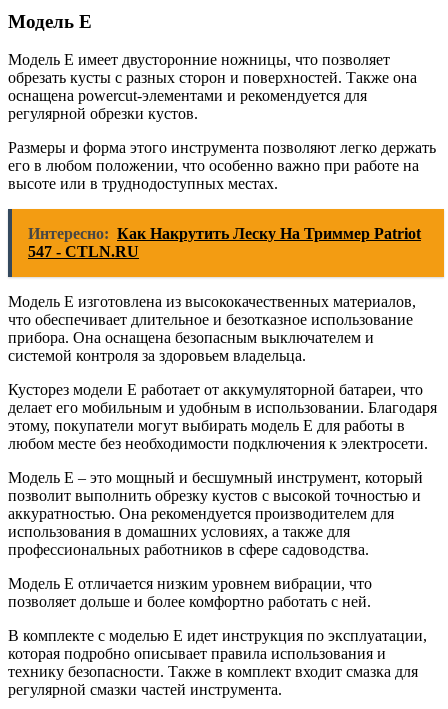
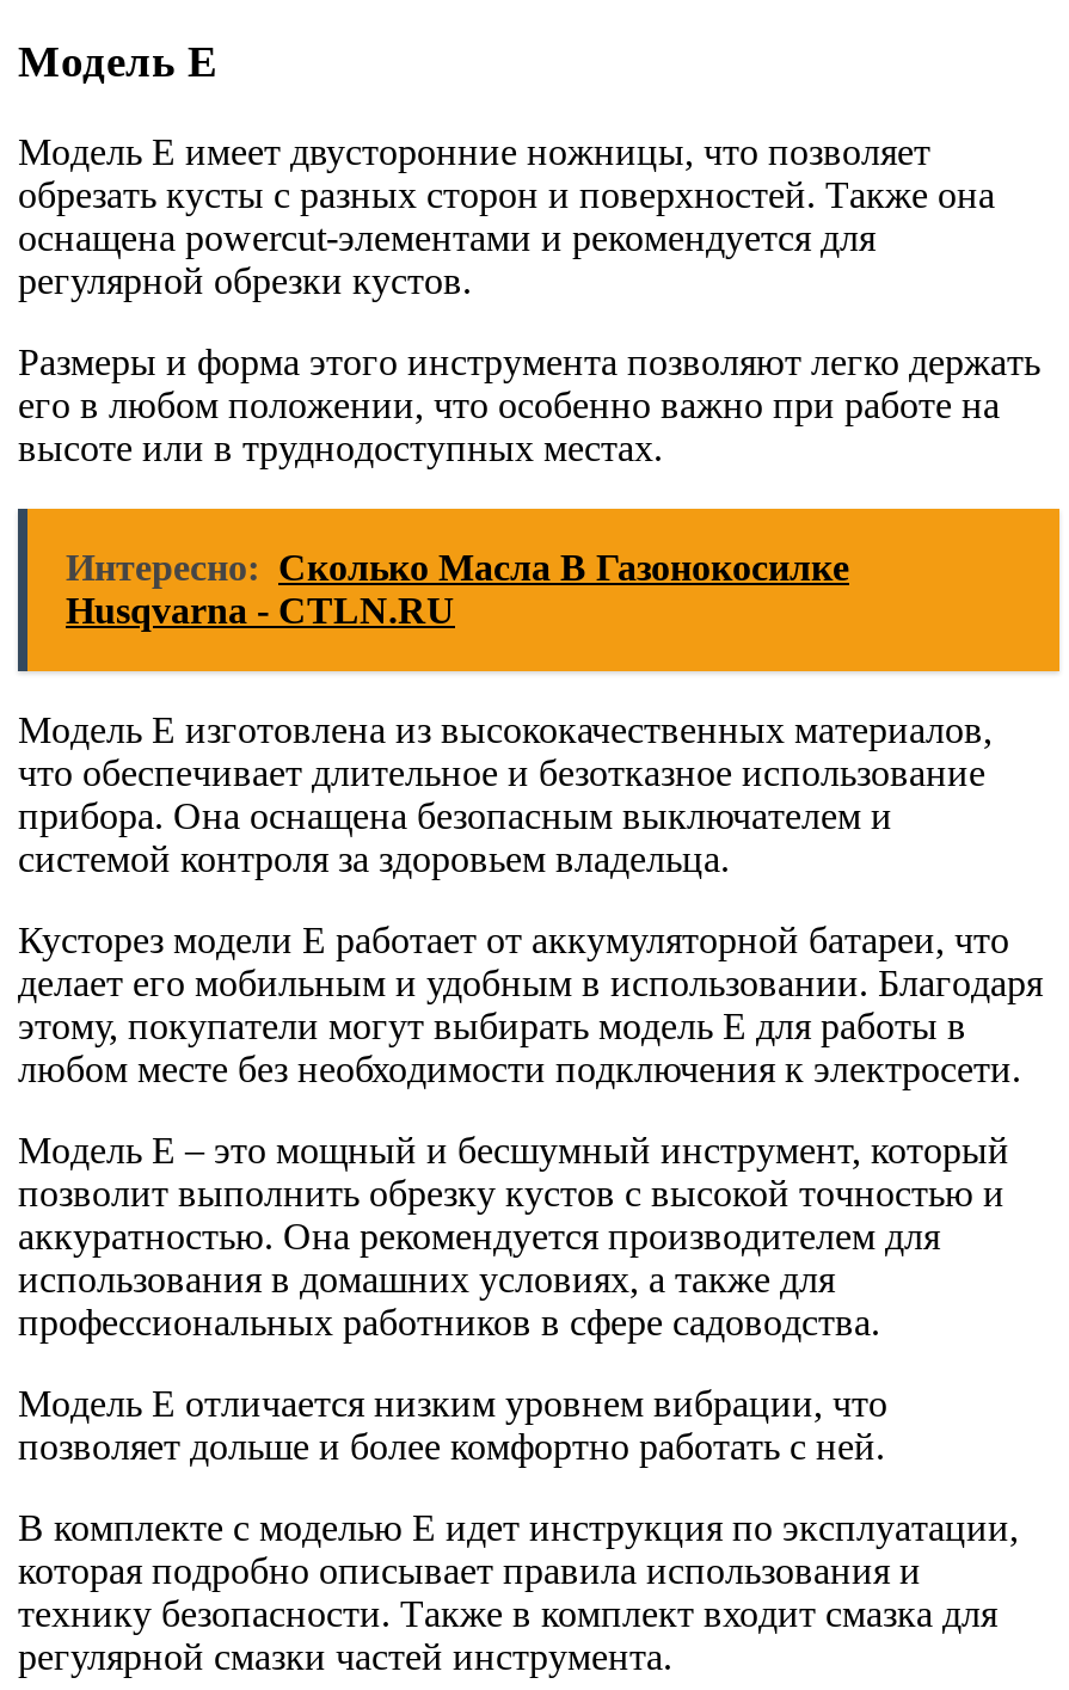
[28,225,421,260] Интересно: Как Накрутить Леску На Триммер Patriot | 547 - CTLN.RU -> [66,548,849,632] Интересно: Сколько Масла В Газонокосилке | Husqvarna - CTLN.RU

